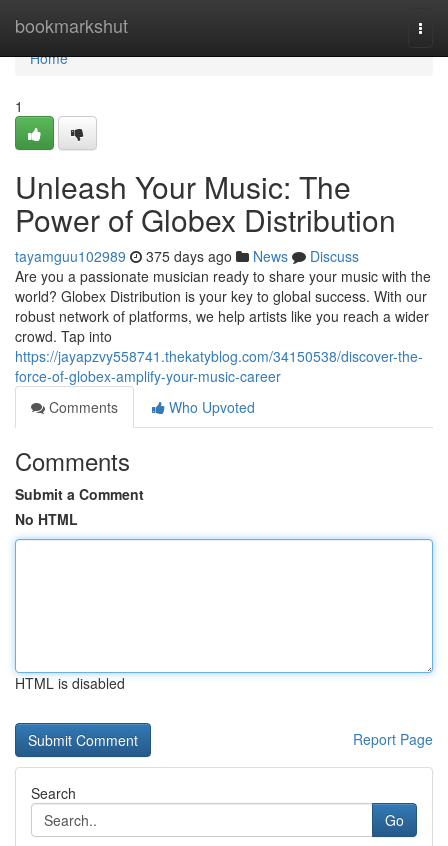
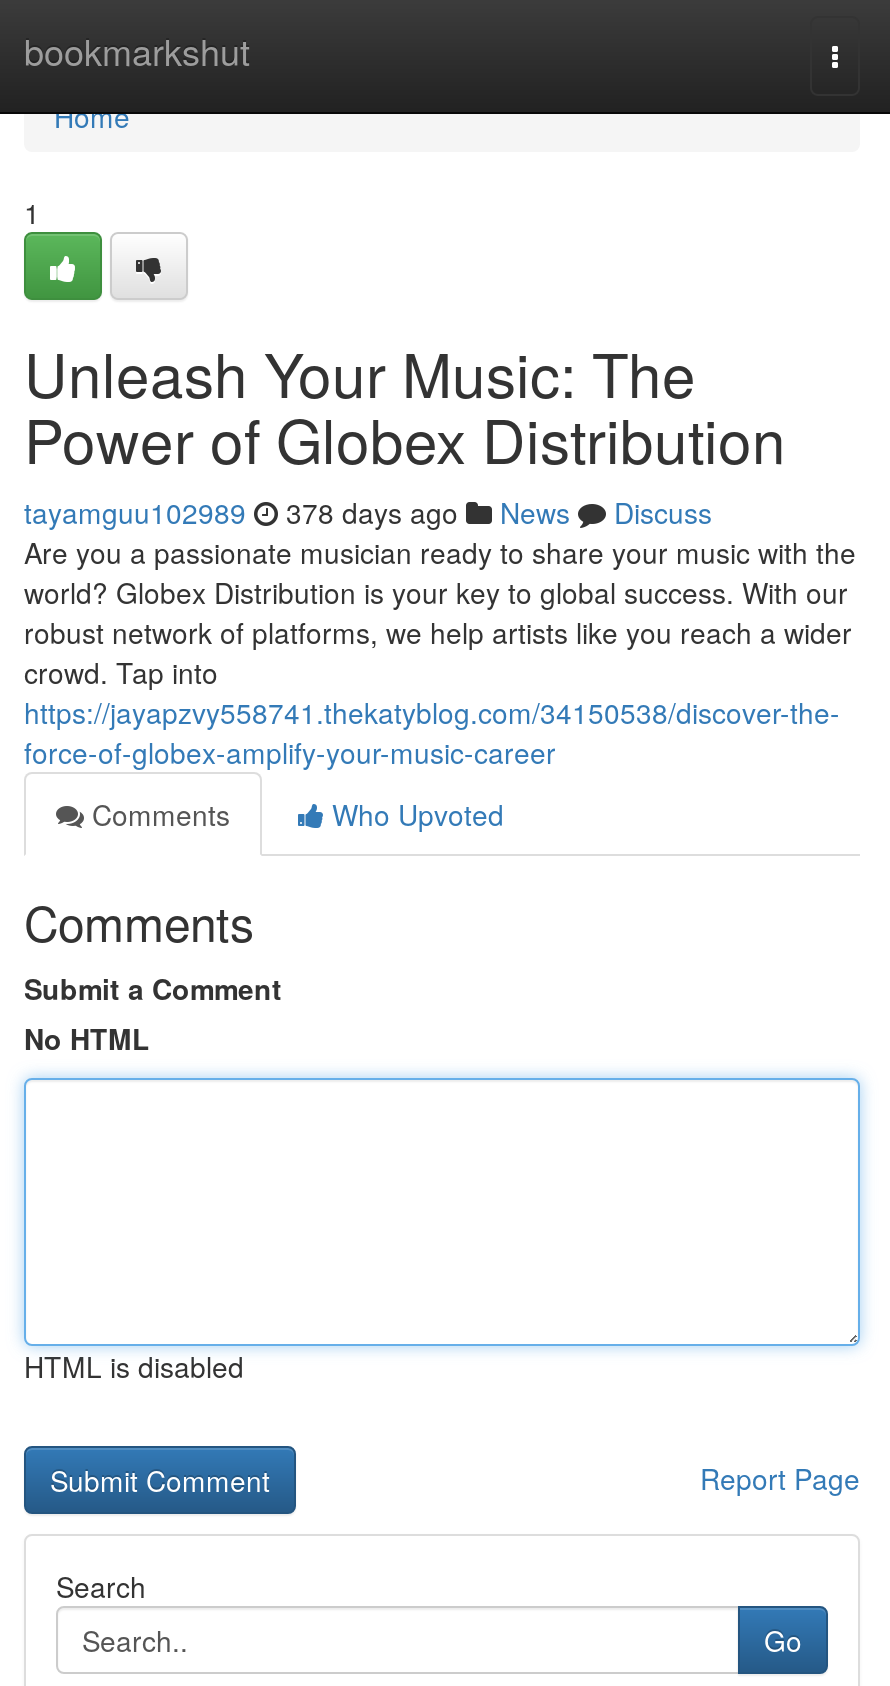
[15,246,359,266] tayamguu102989 375 days ago News Discuss -> [24,492,712,532] tayamguu102989 378 days ago News Discuss

